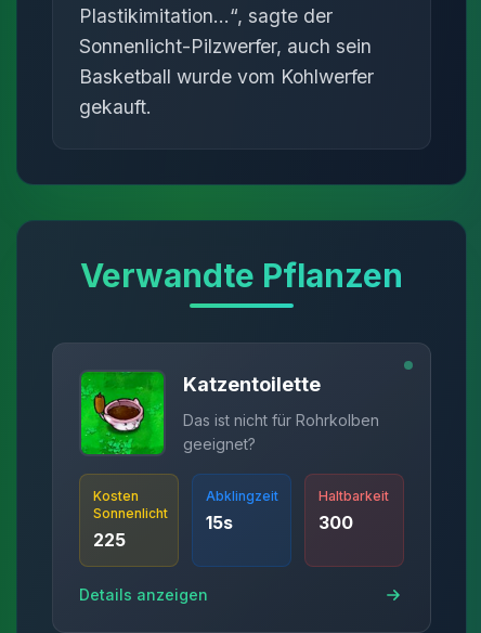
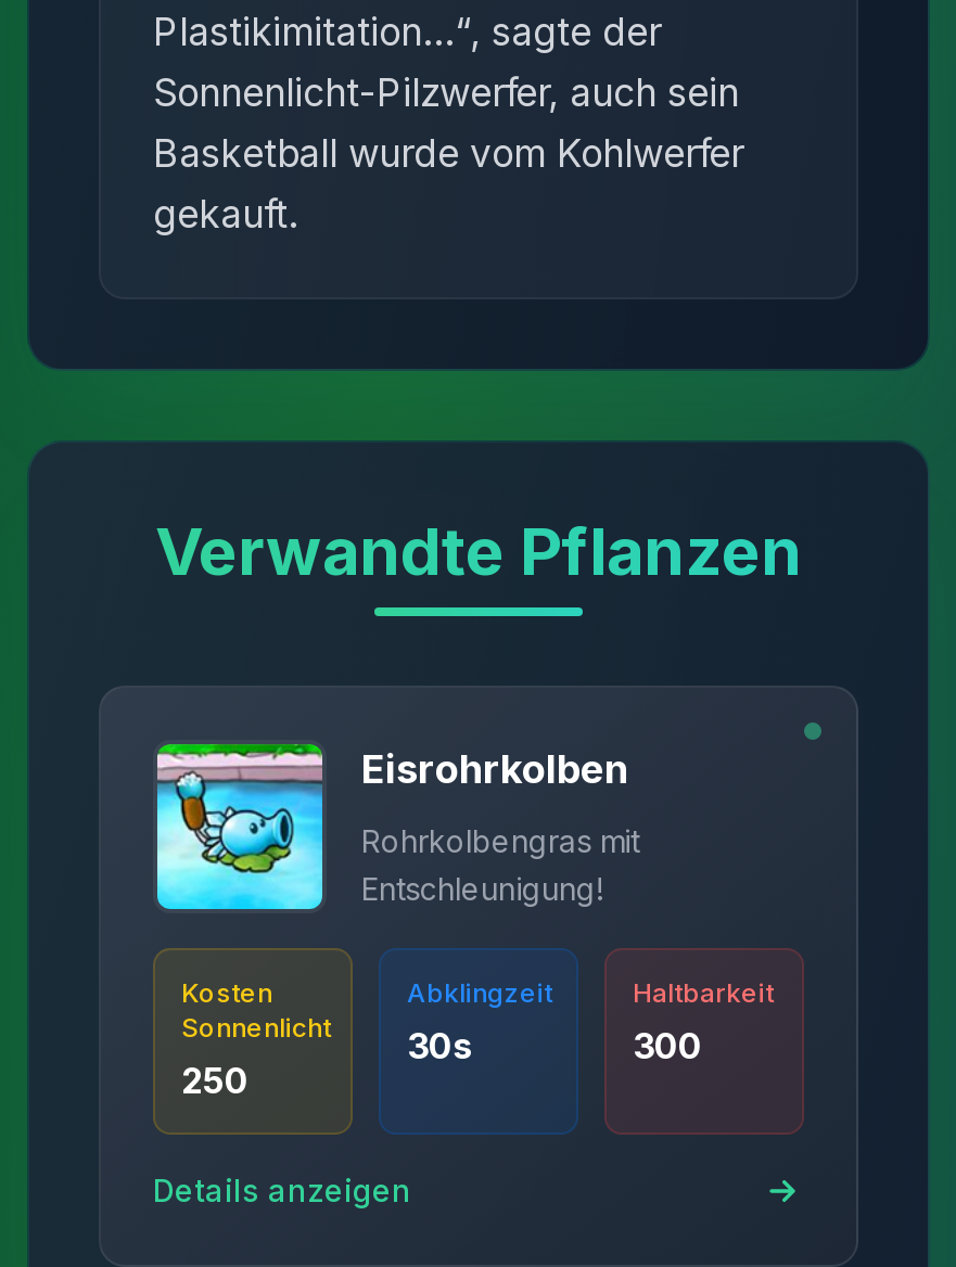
[80,372,321,455] [image] | Katzentoilette -> [155,744,628,911] [image] | Eisrohrkolben
[183,411,379,453] Das ist nicht für Rohrkolben | geeignet? -> [361,822,639,907] Rohrkolbengras mit | Entschleunigung!
[206,512,233,533] 15s -> [407,1024,472,1067] 30s
[93,529,126,551] 225 -> [181,1059,248,1102] 250

